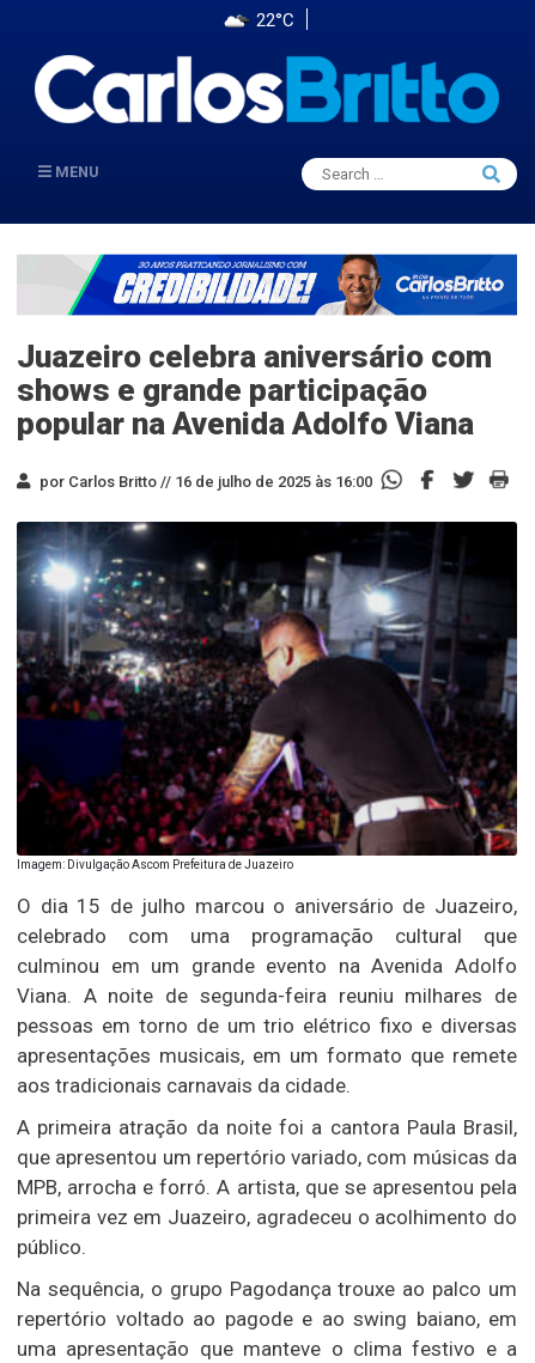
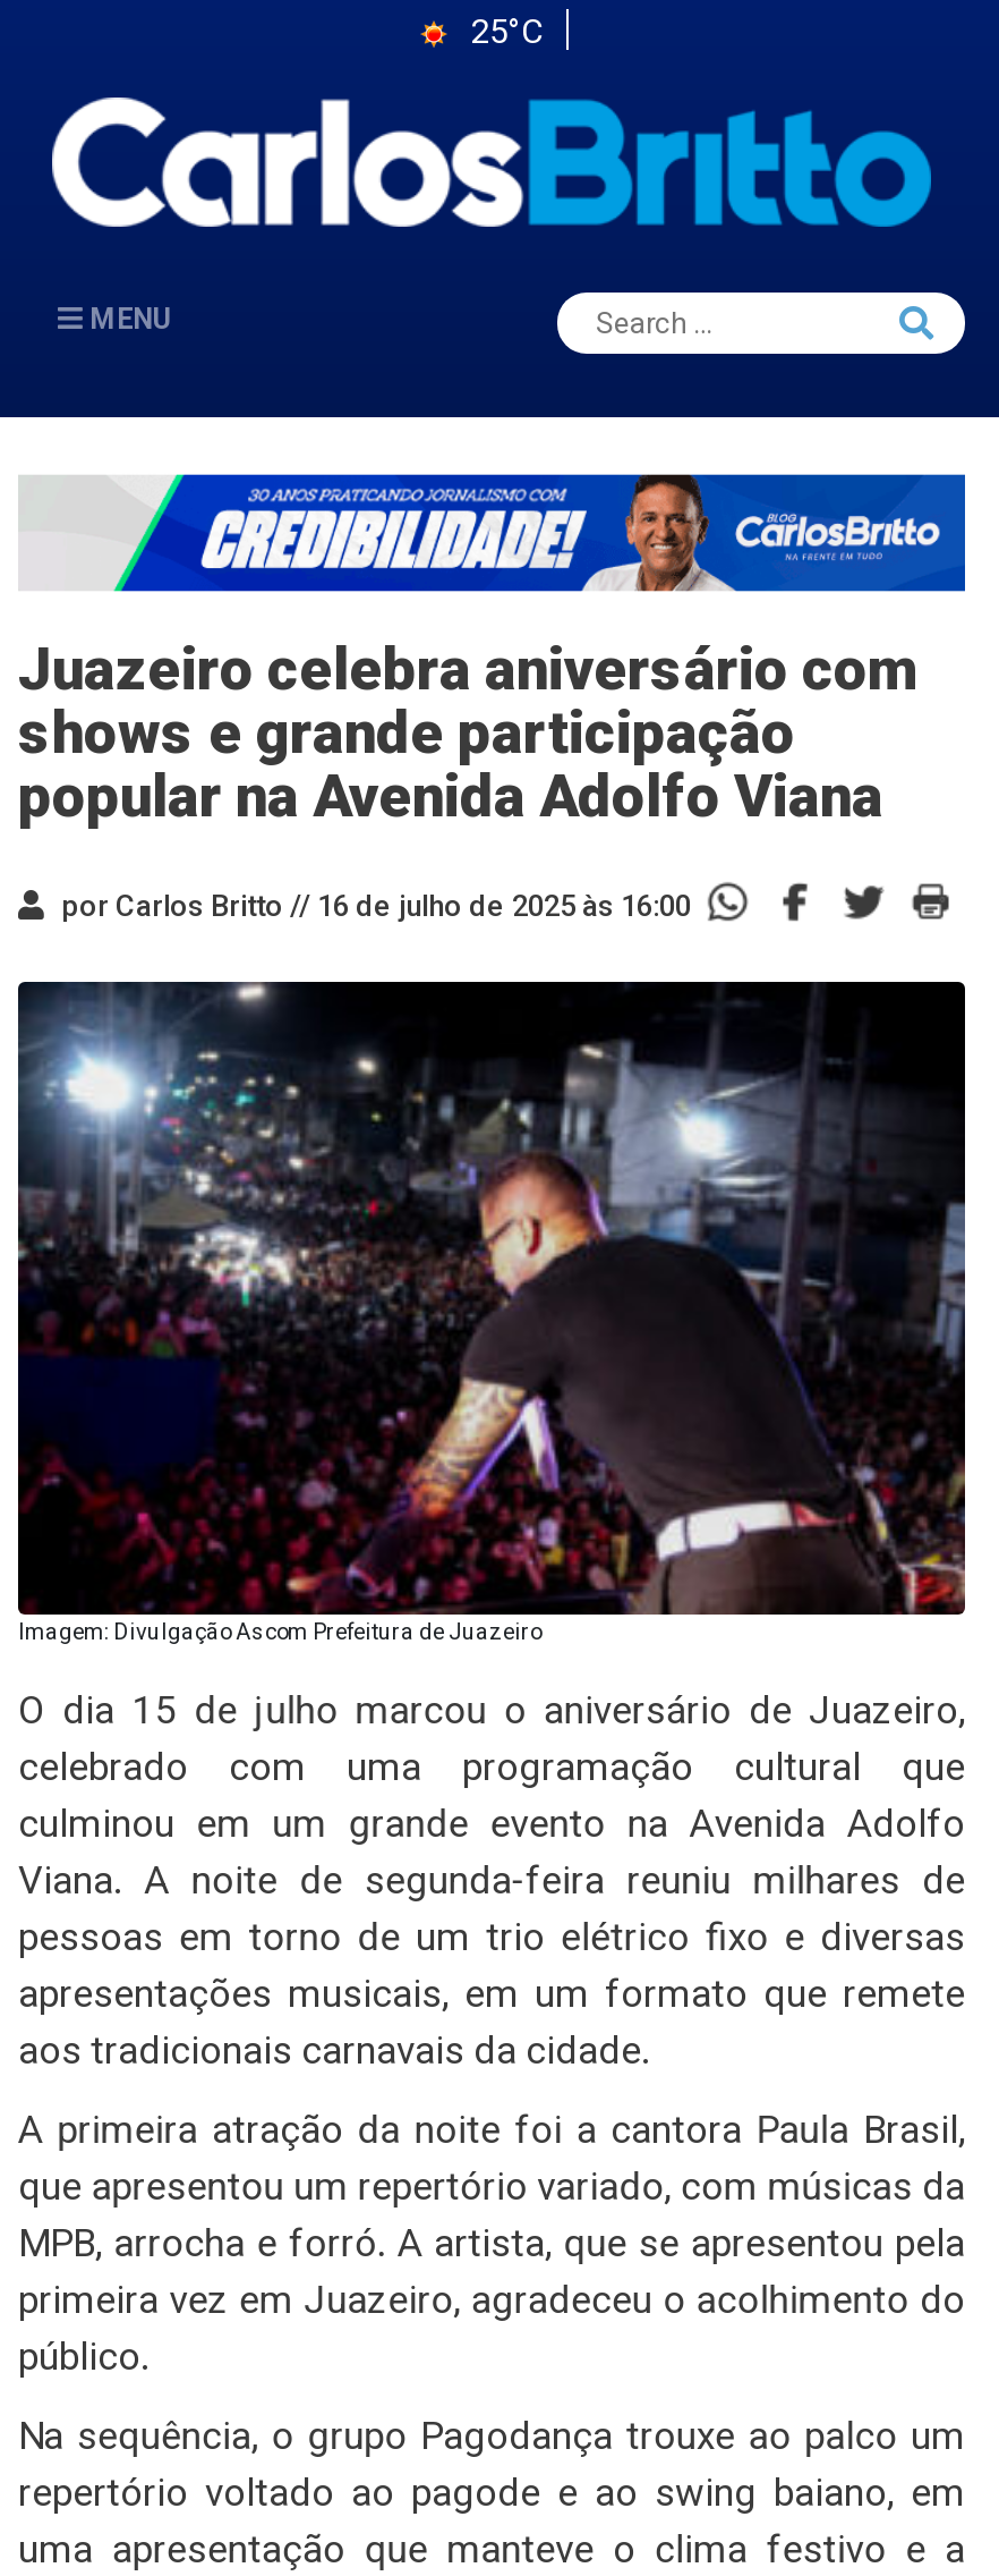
[256,10,294,31] 22°C -> [471,11,544,52] 25°C

